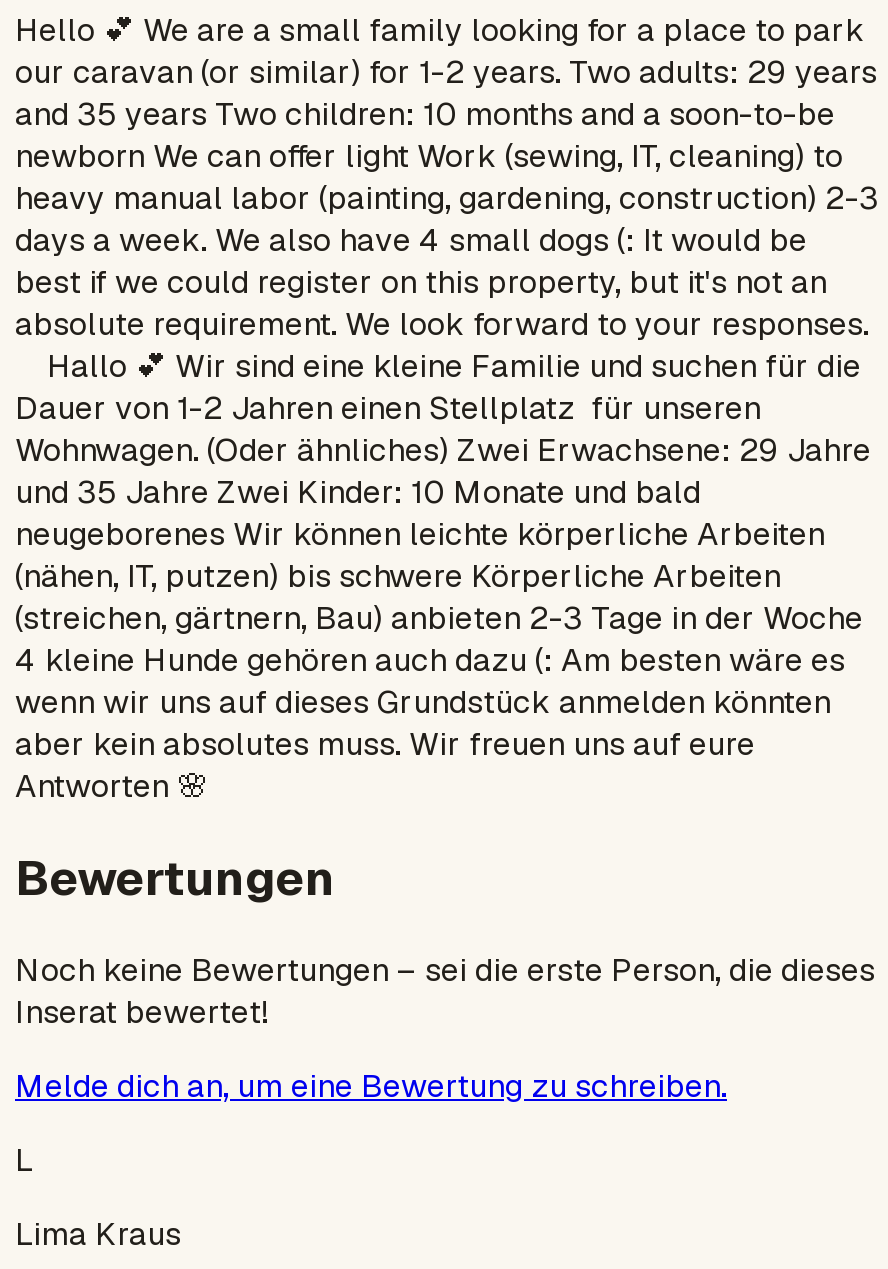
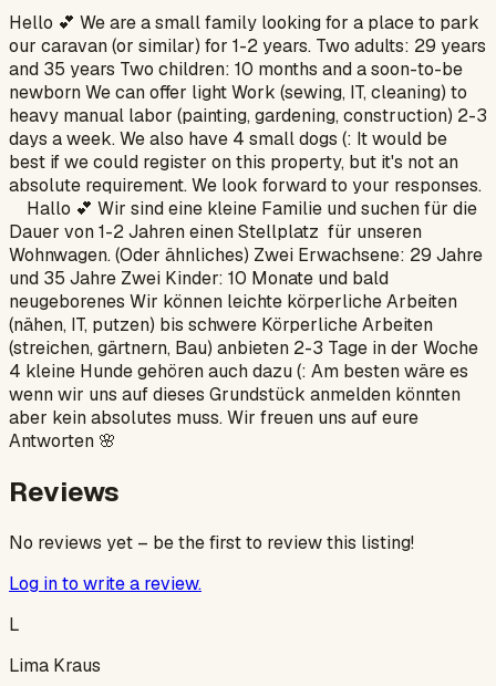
[15,846,335,908] Bewertungen -> [9,474,120,509] Reviews
[15,948,875,1032] Noch keine Bewertungen – sei die erste Person, die dieses | Inserat bewertet! -> [9,531,414,554] No reviews yet – be the first to review this listing!
[15,1064,727,1106] Melde dich an, um eine Bewertung zu schreiben. -> [9,571,201,595] Log in to write a review.

